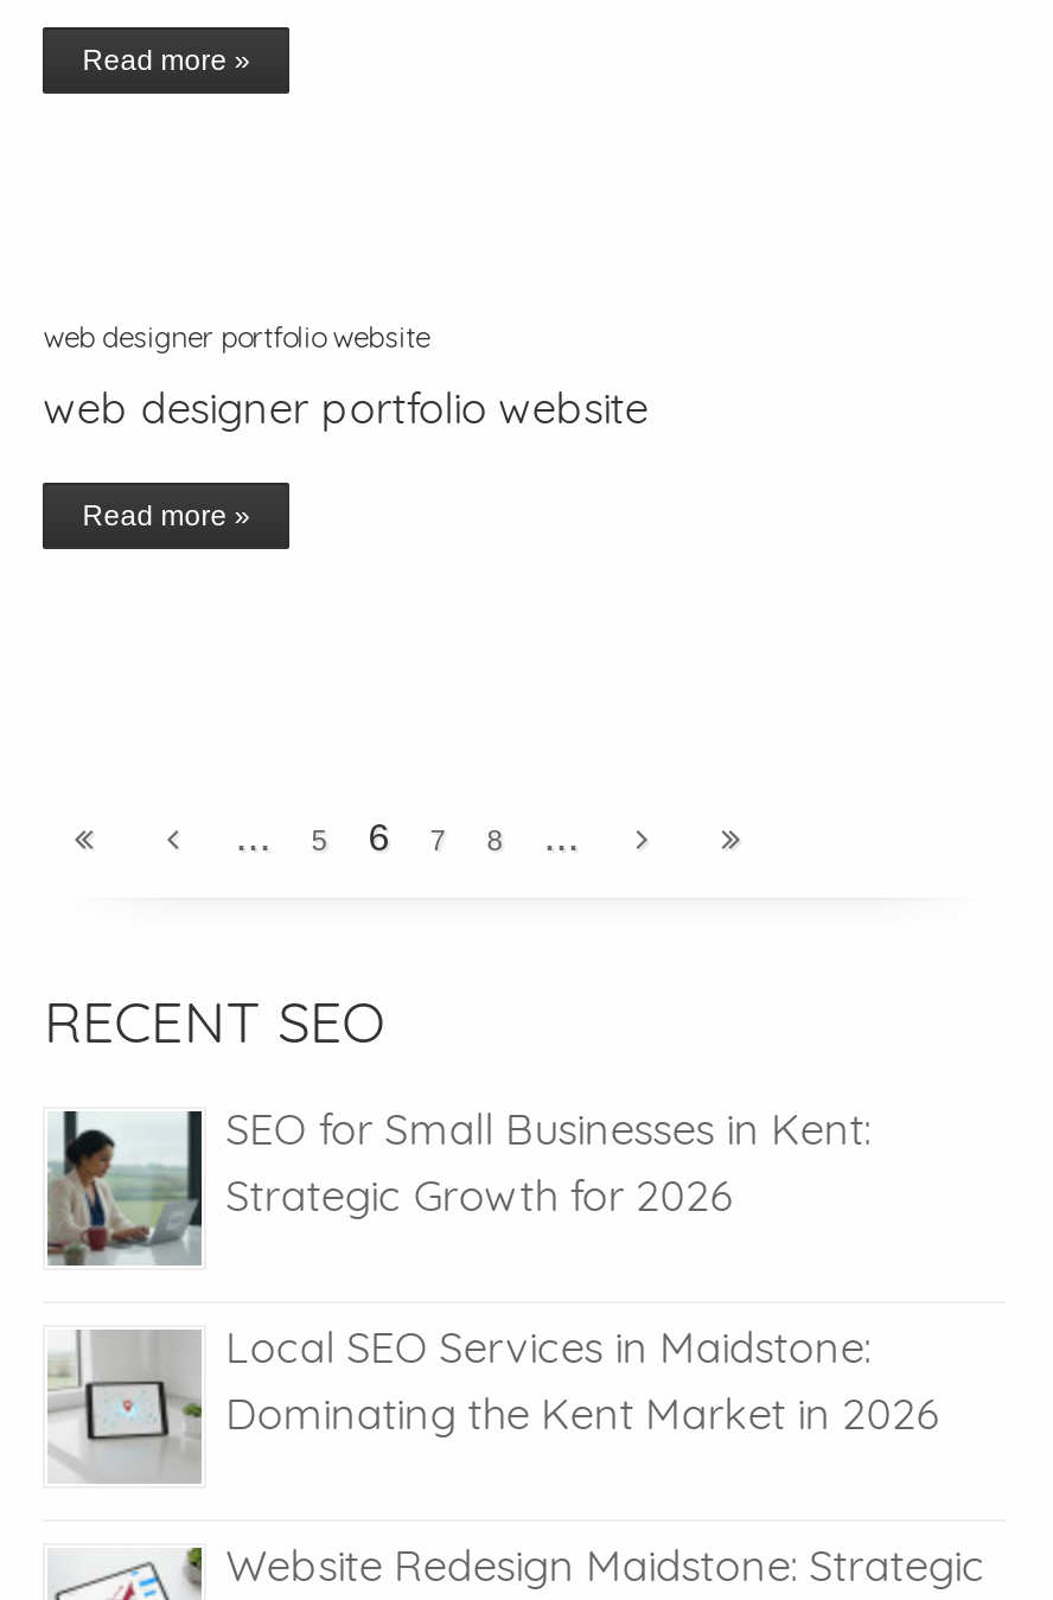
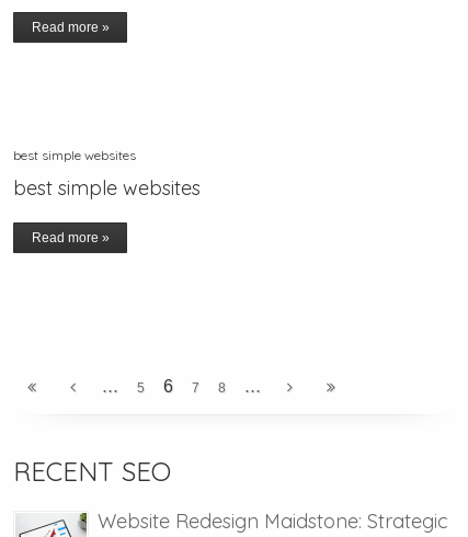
[43,319,430,355] web designer portfolio website -> [13,147,136,163] best simple websites
[43,381,648,435] web designer portfolio website -> [13,175,201,201] best simple websites
[45,1101,940,1440] [image] | SEO for Small Businesses in Kent: | Strategic Growth for 2026 | Local SEO Services in Maidstone: | Dominating the Kent Market in 2026 -> none
[47,1327,199,1484] [image] -> none

